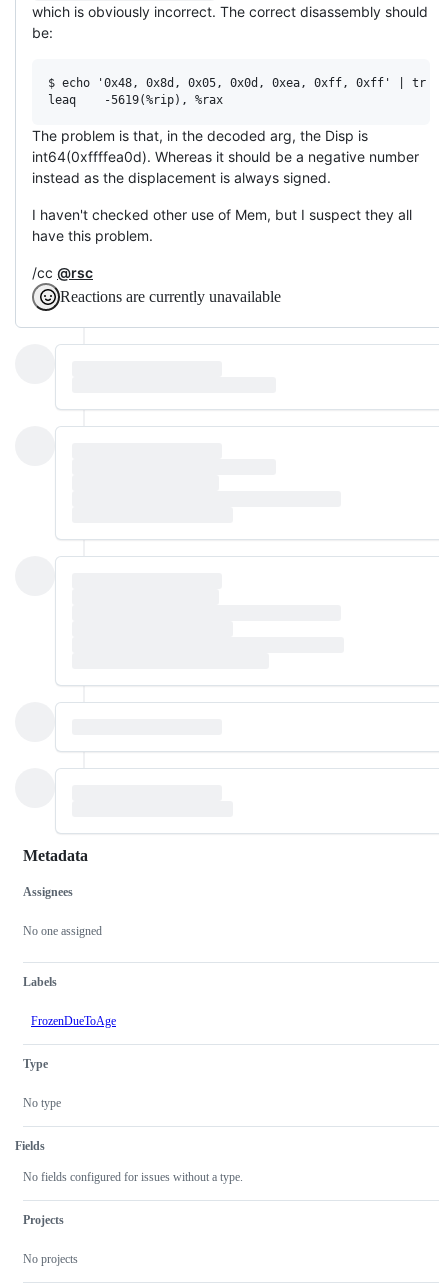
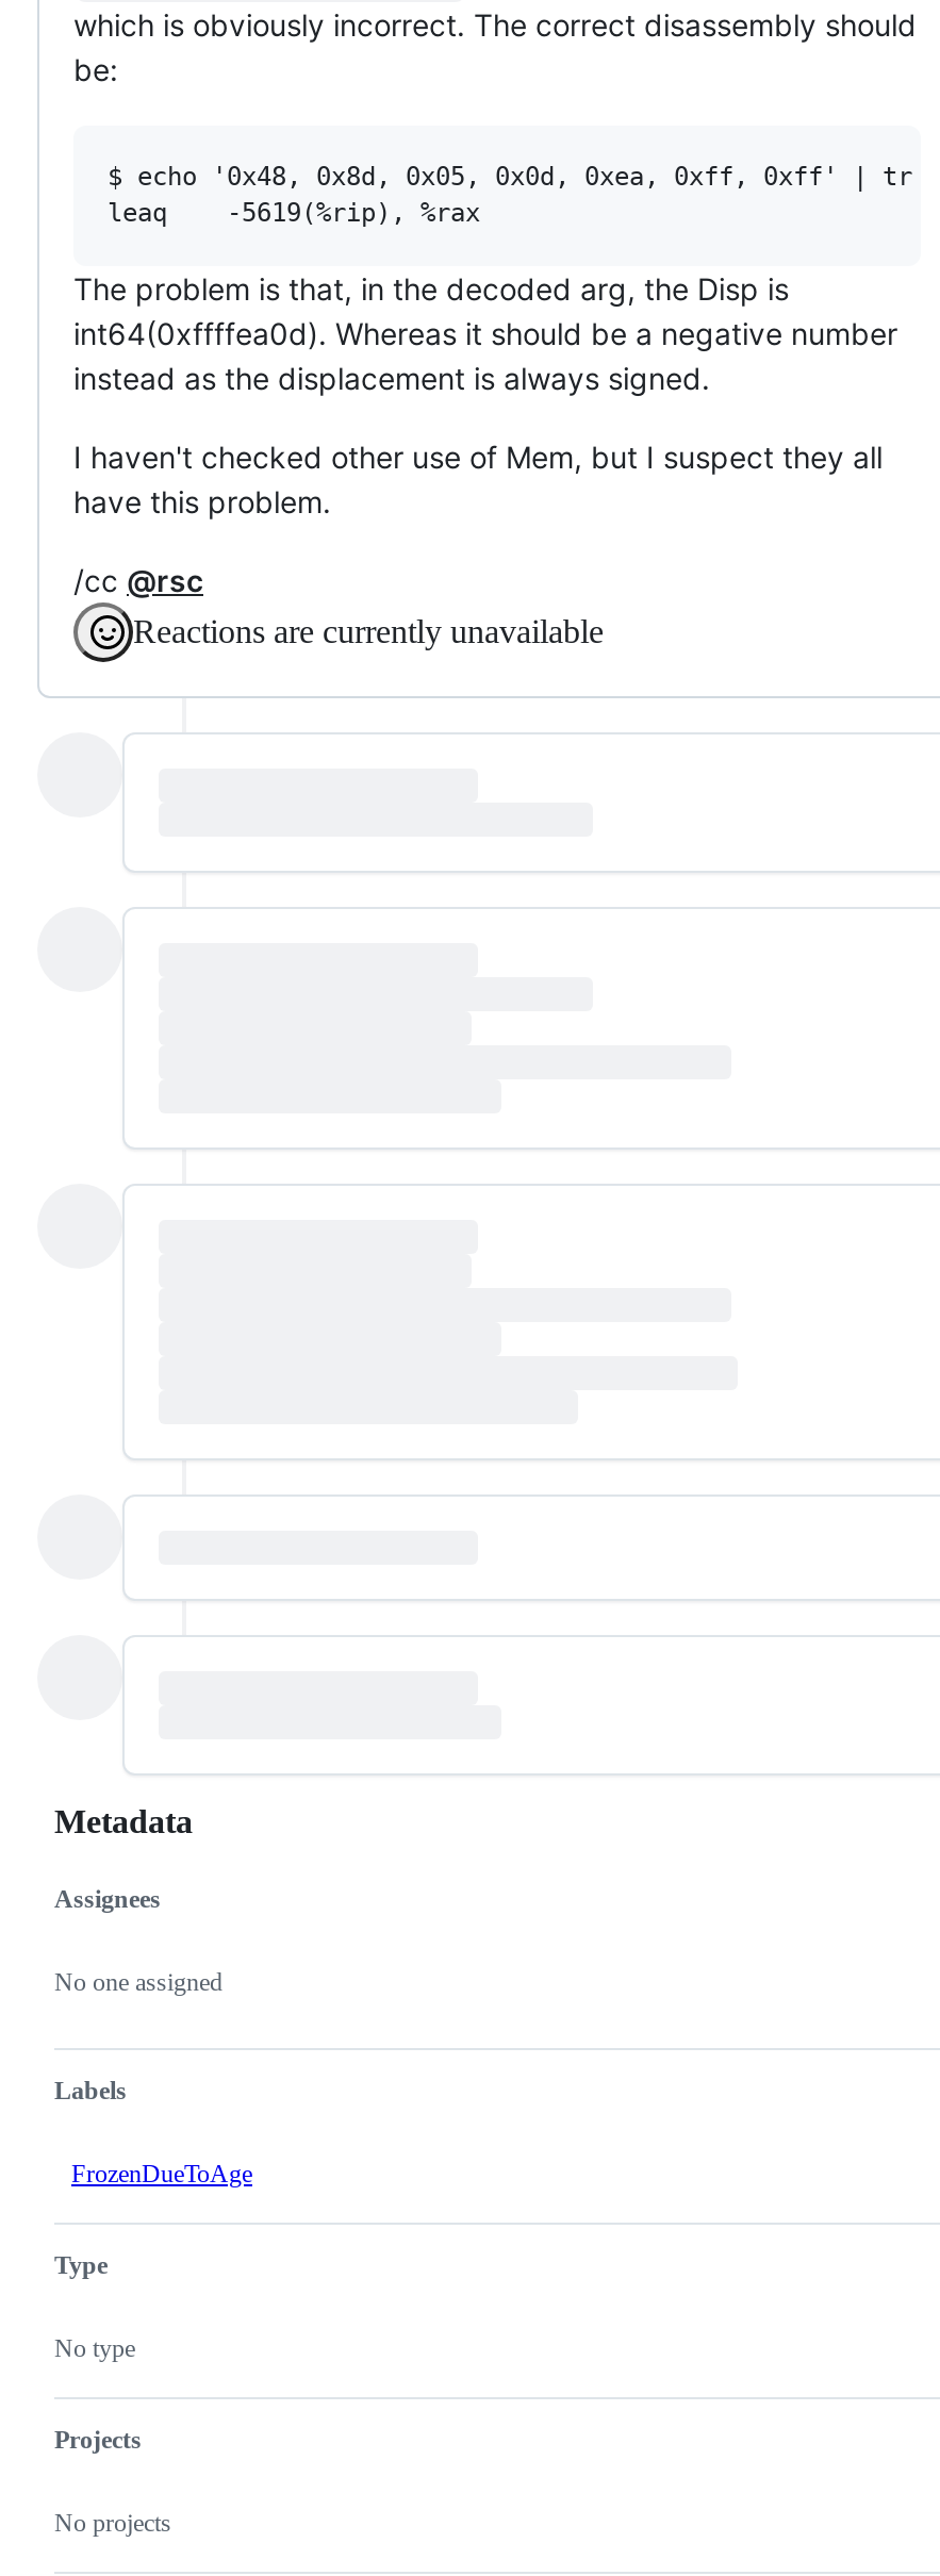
[15,1139,243,1184] Fields | No fields configured for issues without a type. -> none

